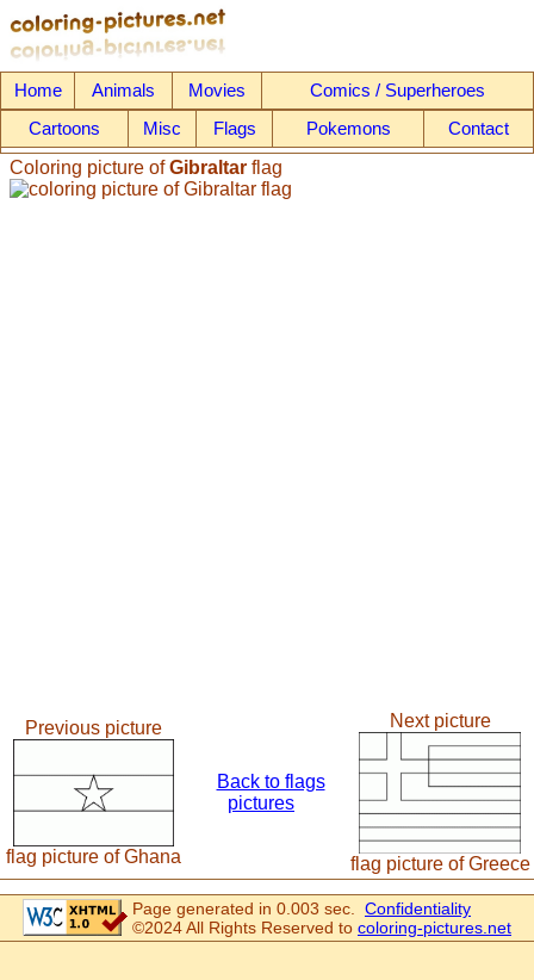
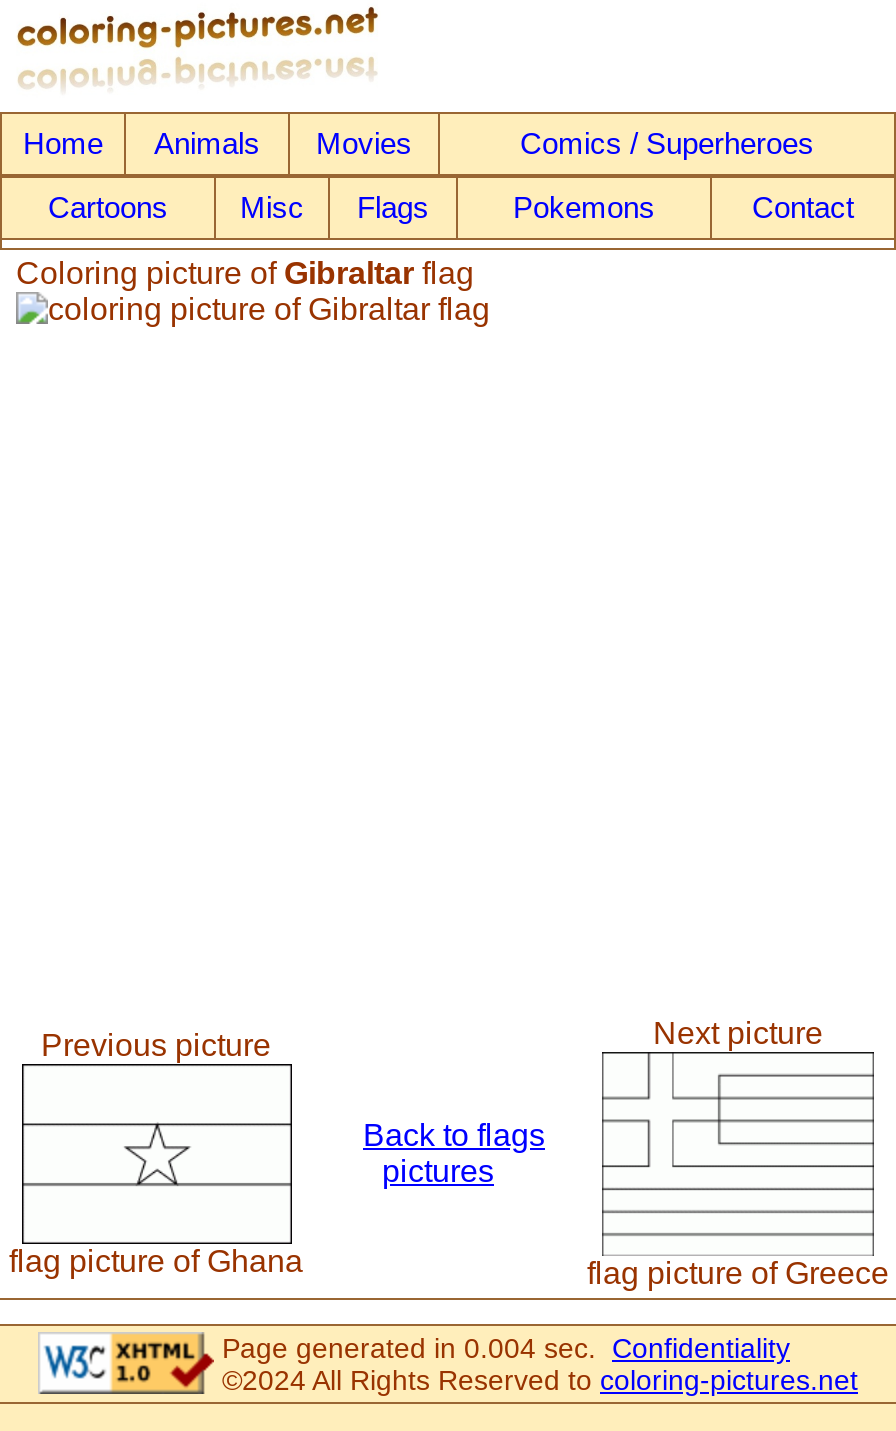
[132,899,471,918] Page generated in 0.003 sec. Confidentiality -> [222,1332,790,1364] Page generated in 0.004 sec. Confidentiality

